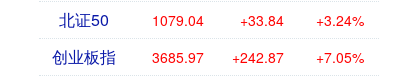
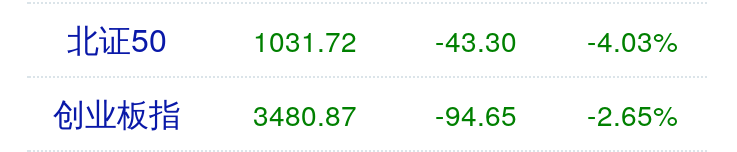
[152,10,204,30] 1079.04 -> [253,21,357,61] 1031.72
[240,10,284,30] +33.84 -> [435,21,517,61] -43.30
[316,10,364,30] +3.24% -> [587,21,677,61] -4.03%
[152,47,204,67] 3685.97 -> [253,95,357,135] 3480.87
[232,47,284,67] +242.87 -> [435,95,517,135] -94.65
[316,47,364,67] +7.05% -> [587,95,677,135] -2.65%

